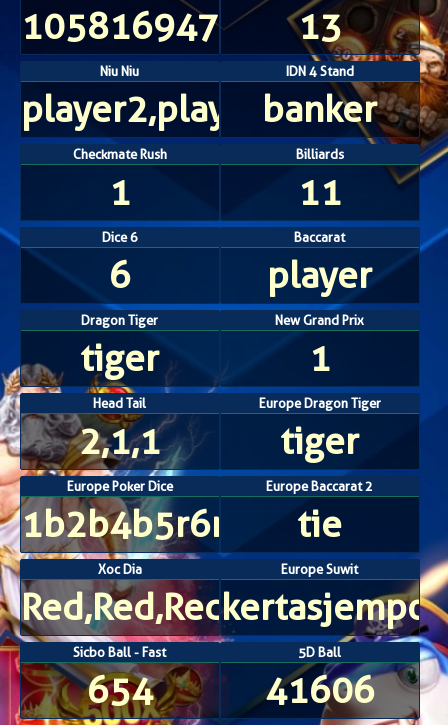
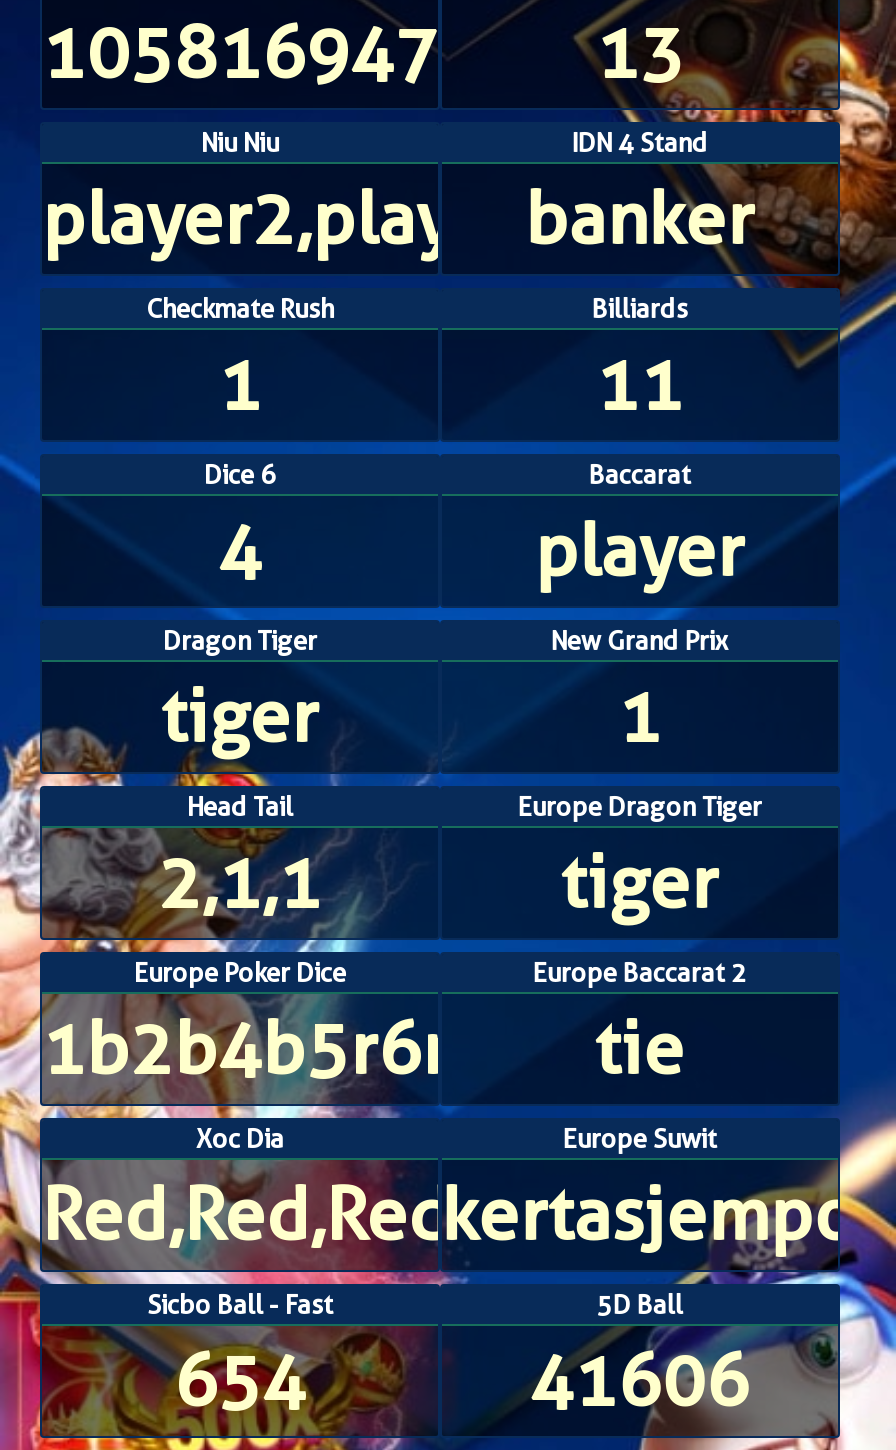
[109,254,131,297] 6 -> [218,508,262,594] 4

